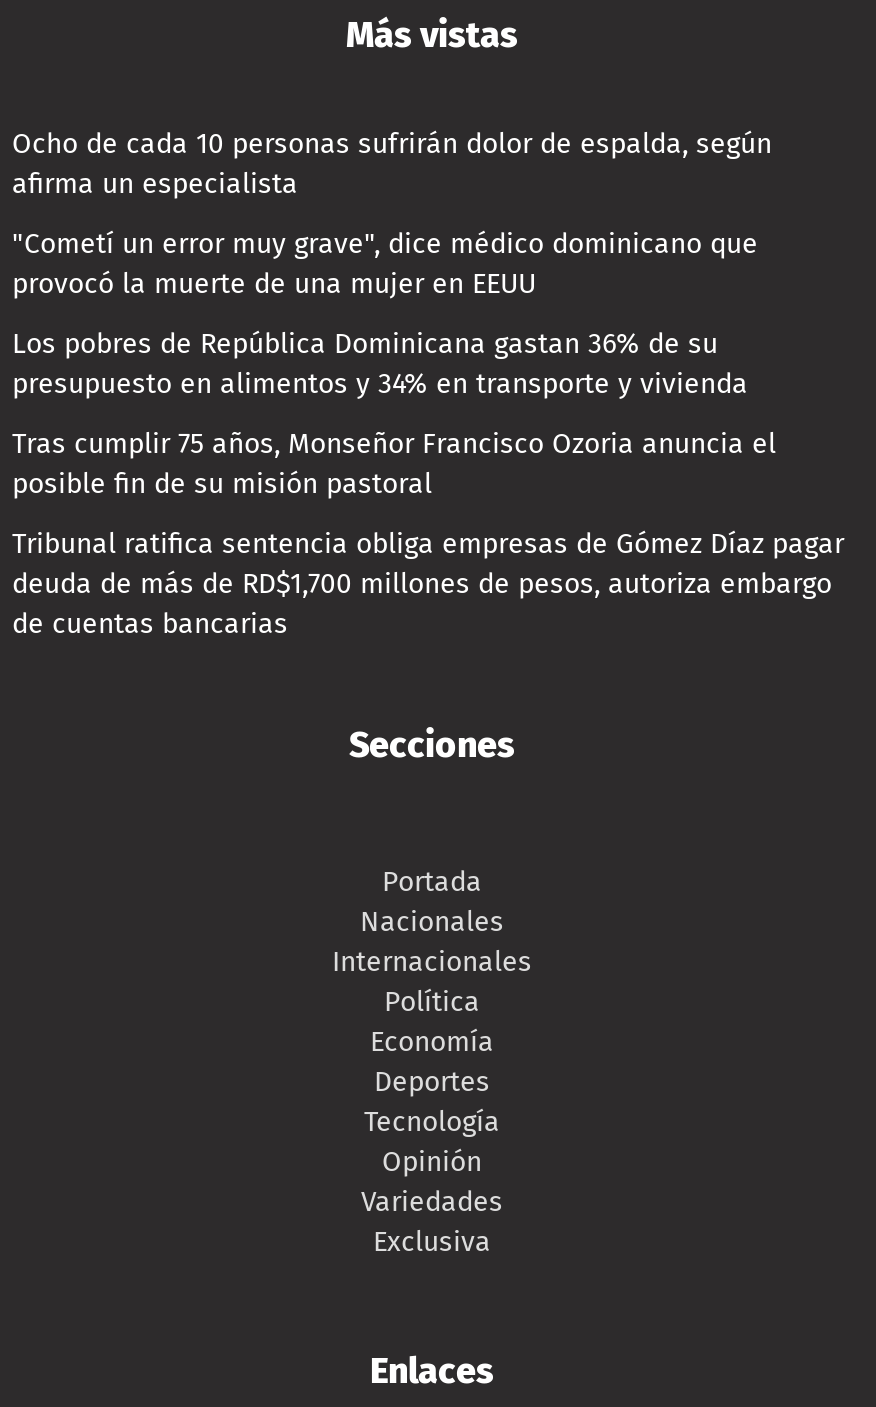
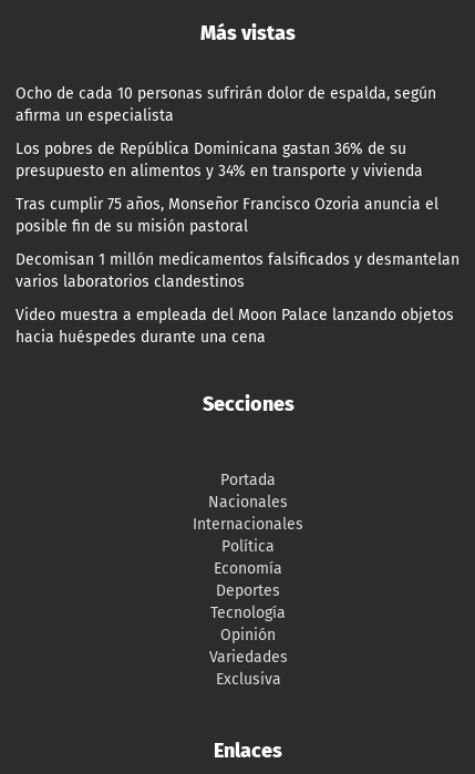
[12,228,758,302] "Cometí un error muy grave", dice médico dominicano que | provocó la muerte de una mujer en EEUU -> none
moved [12,328,776,502] -> [16,140,438,236]: Los pobres de República Dominicana gastan 36% de su | presupuesto en alimentos y 34% en transporte y vivienda | Tras cumplir 75 años, Monseñor Francisco Ozoria anuncia el | posible fin de su misión pastoral
[12,528,844,642] Tribunal ratifica sentencia obliga empresas de Gómez Díaz pagar | deuda de más de RD$1,700 millones de pesos, autoriza embargo | de cuentas bancarias -> [16,251,459,347] Decomisan 1 millón medicamentos falsificados y desmantelan | varios laboratorios clandestinos | Video muestra a empleada del Moon Palace lanzando objetos | hacia huéspedes durante una cena

